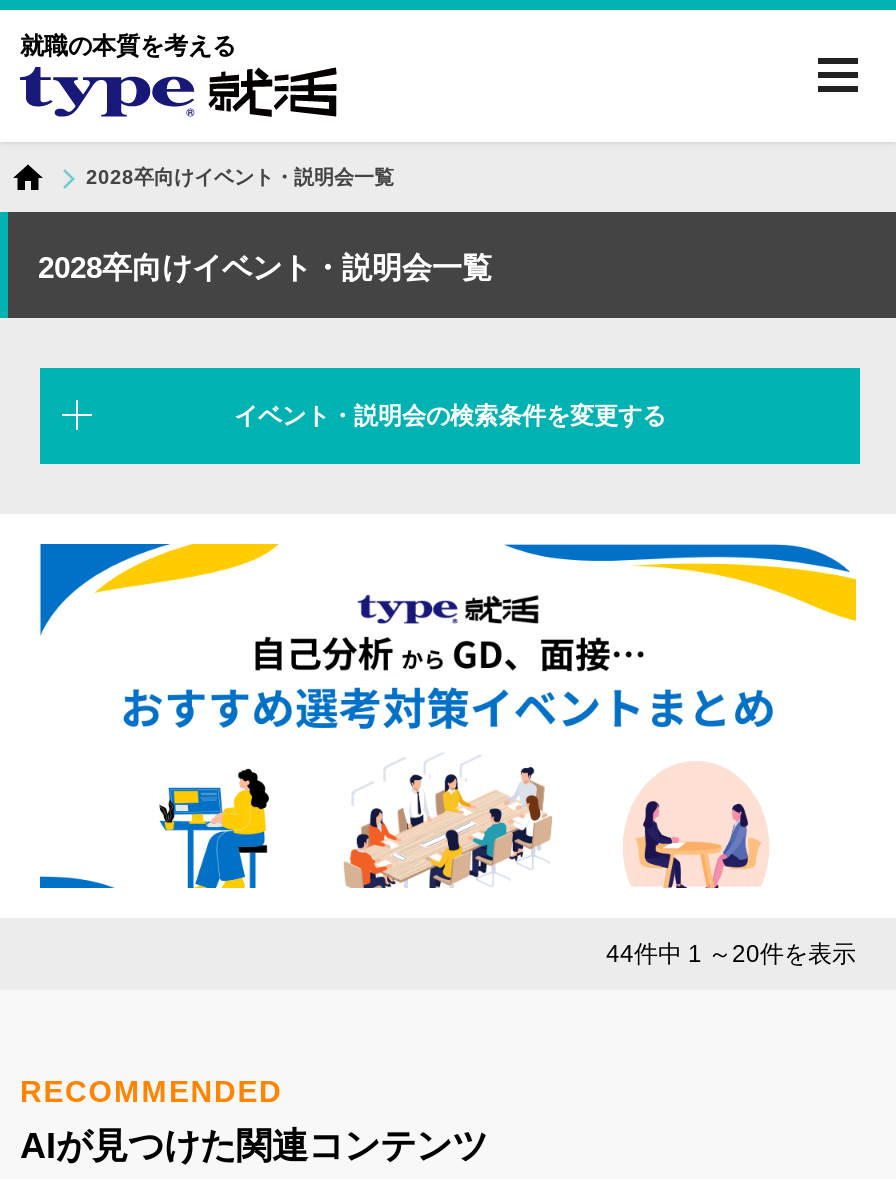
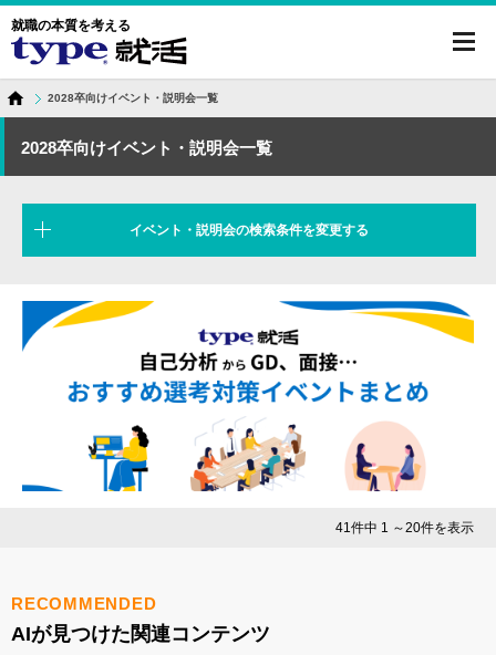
[606,939,856,967] 44件中 1 ～20件を表示 -> [335,519,474,535] 41件中 1 ～20件を表示

